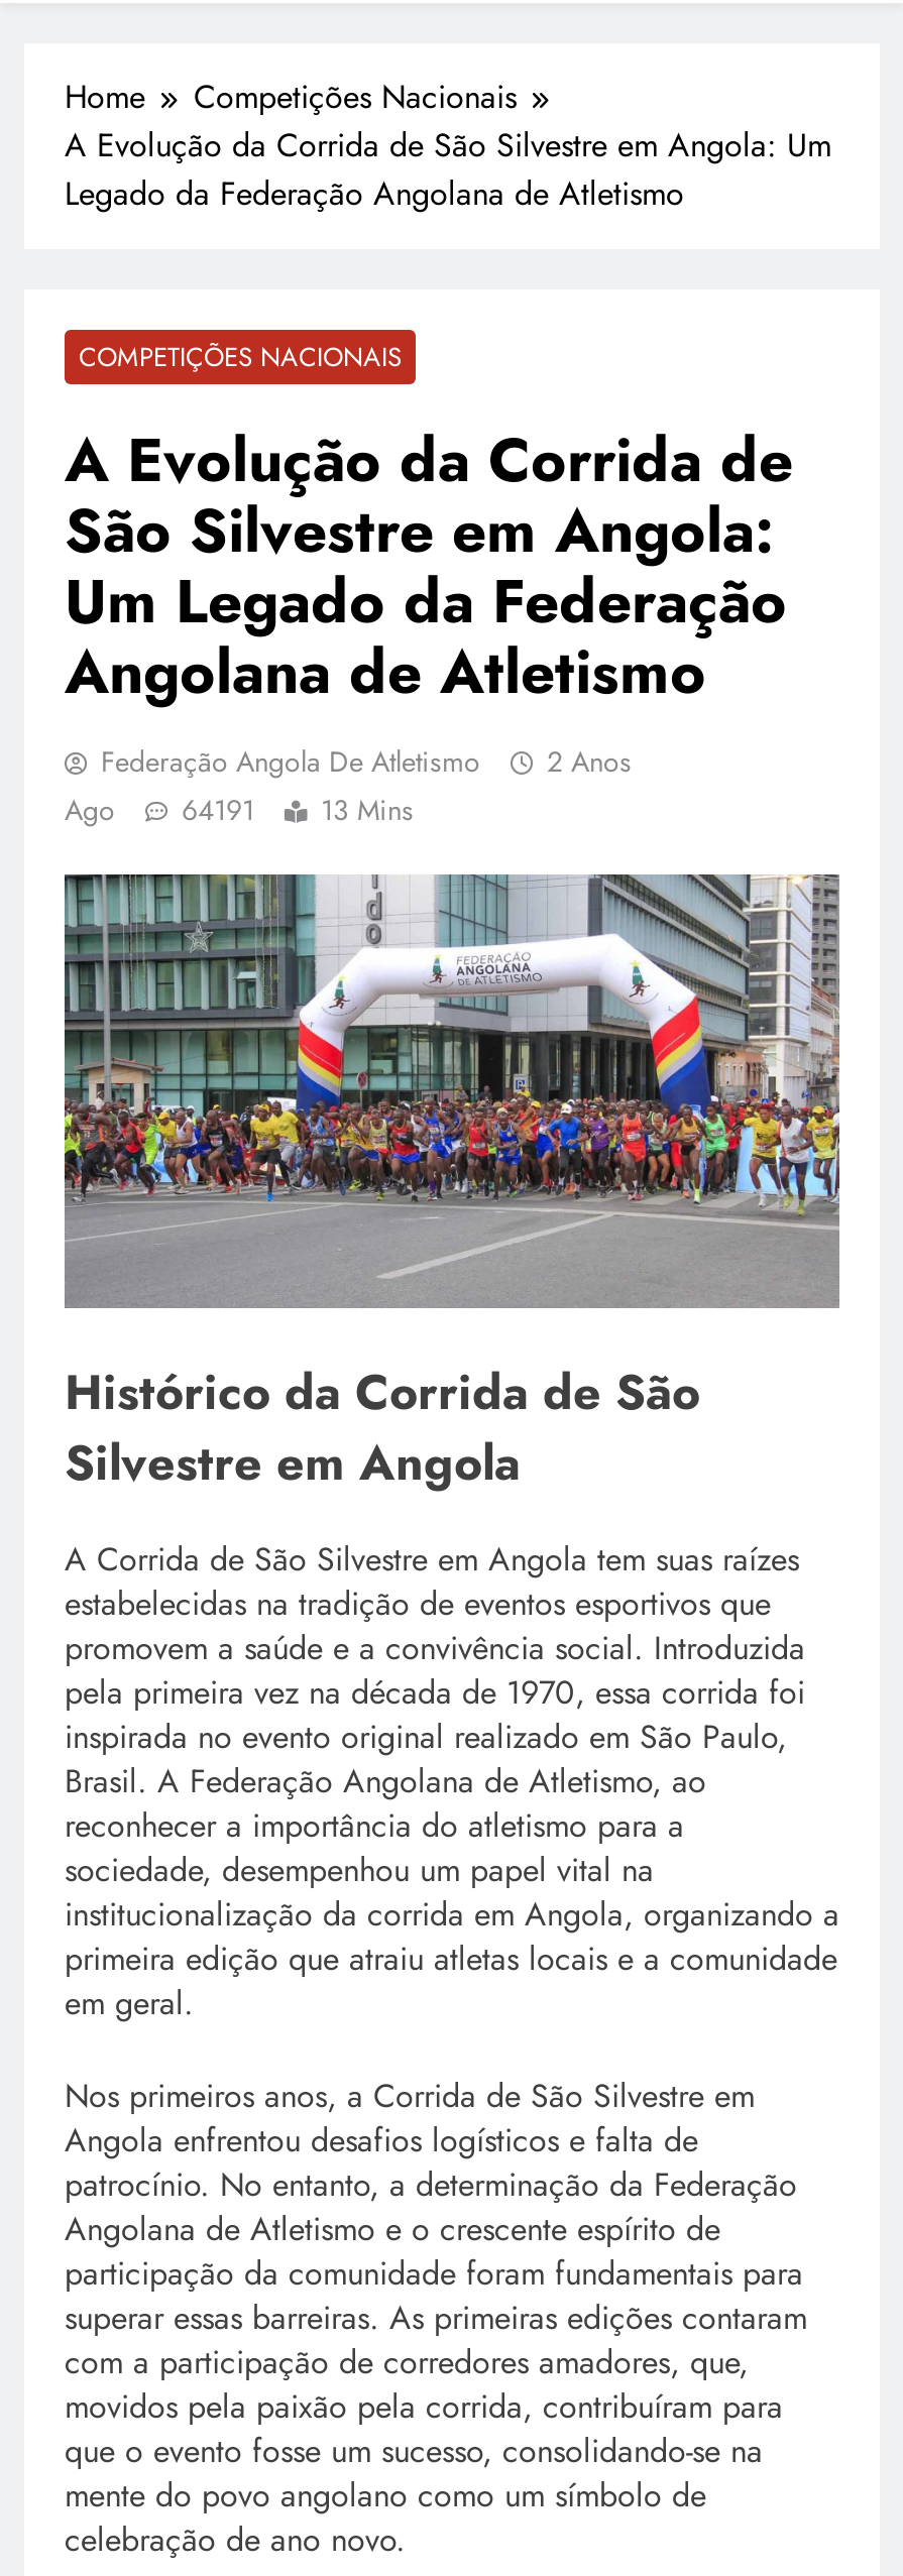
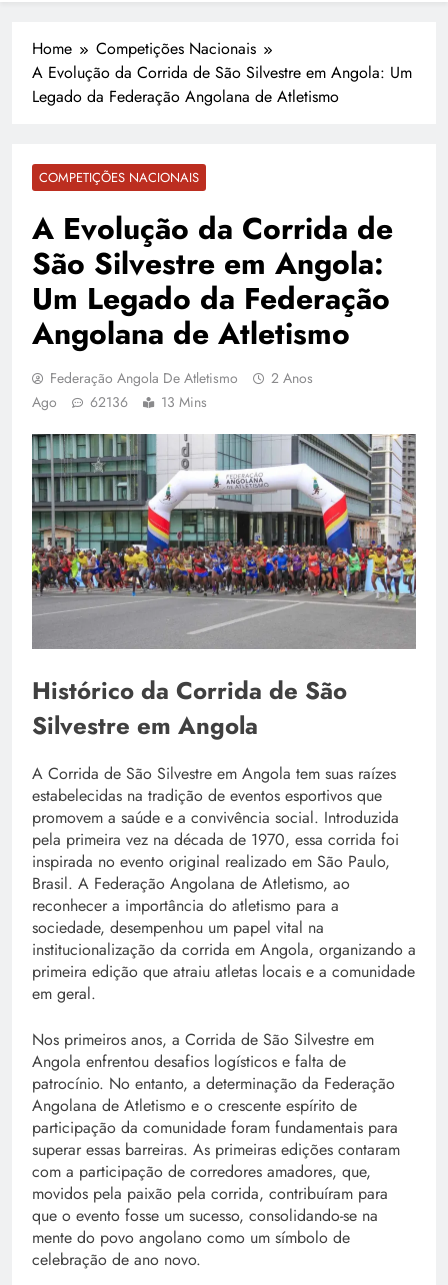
[65,789,414,830] Ago 64191 13 Mins -> [32,392,207,412] Ago 62136 13 Mins

